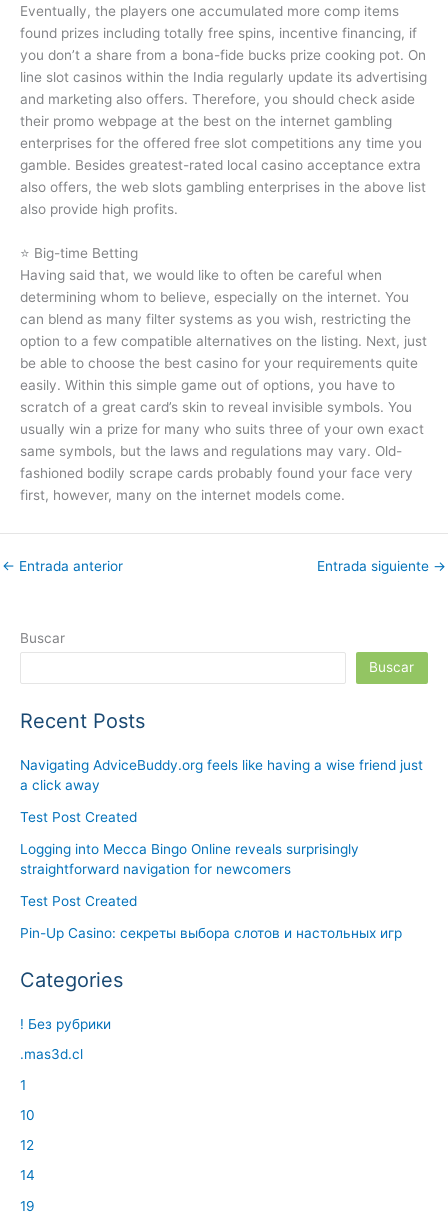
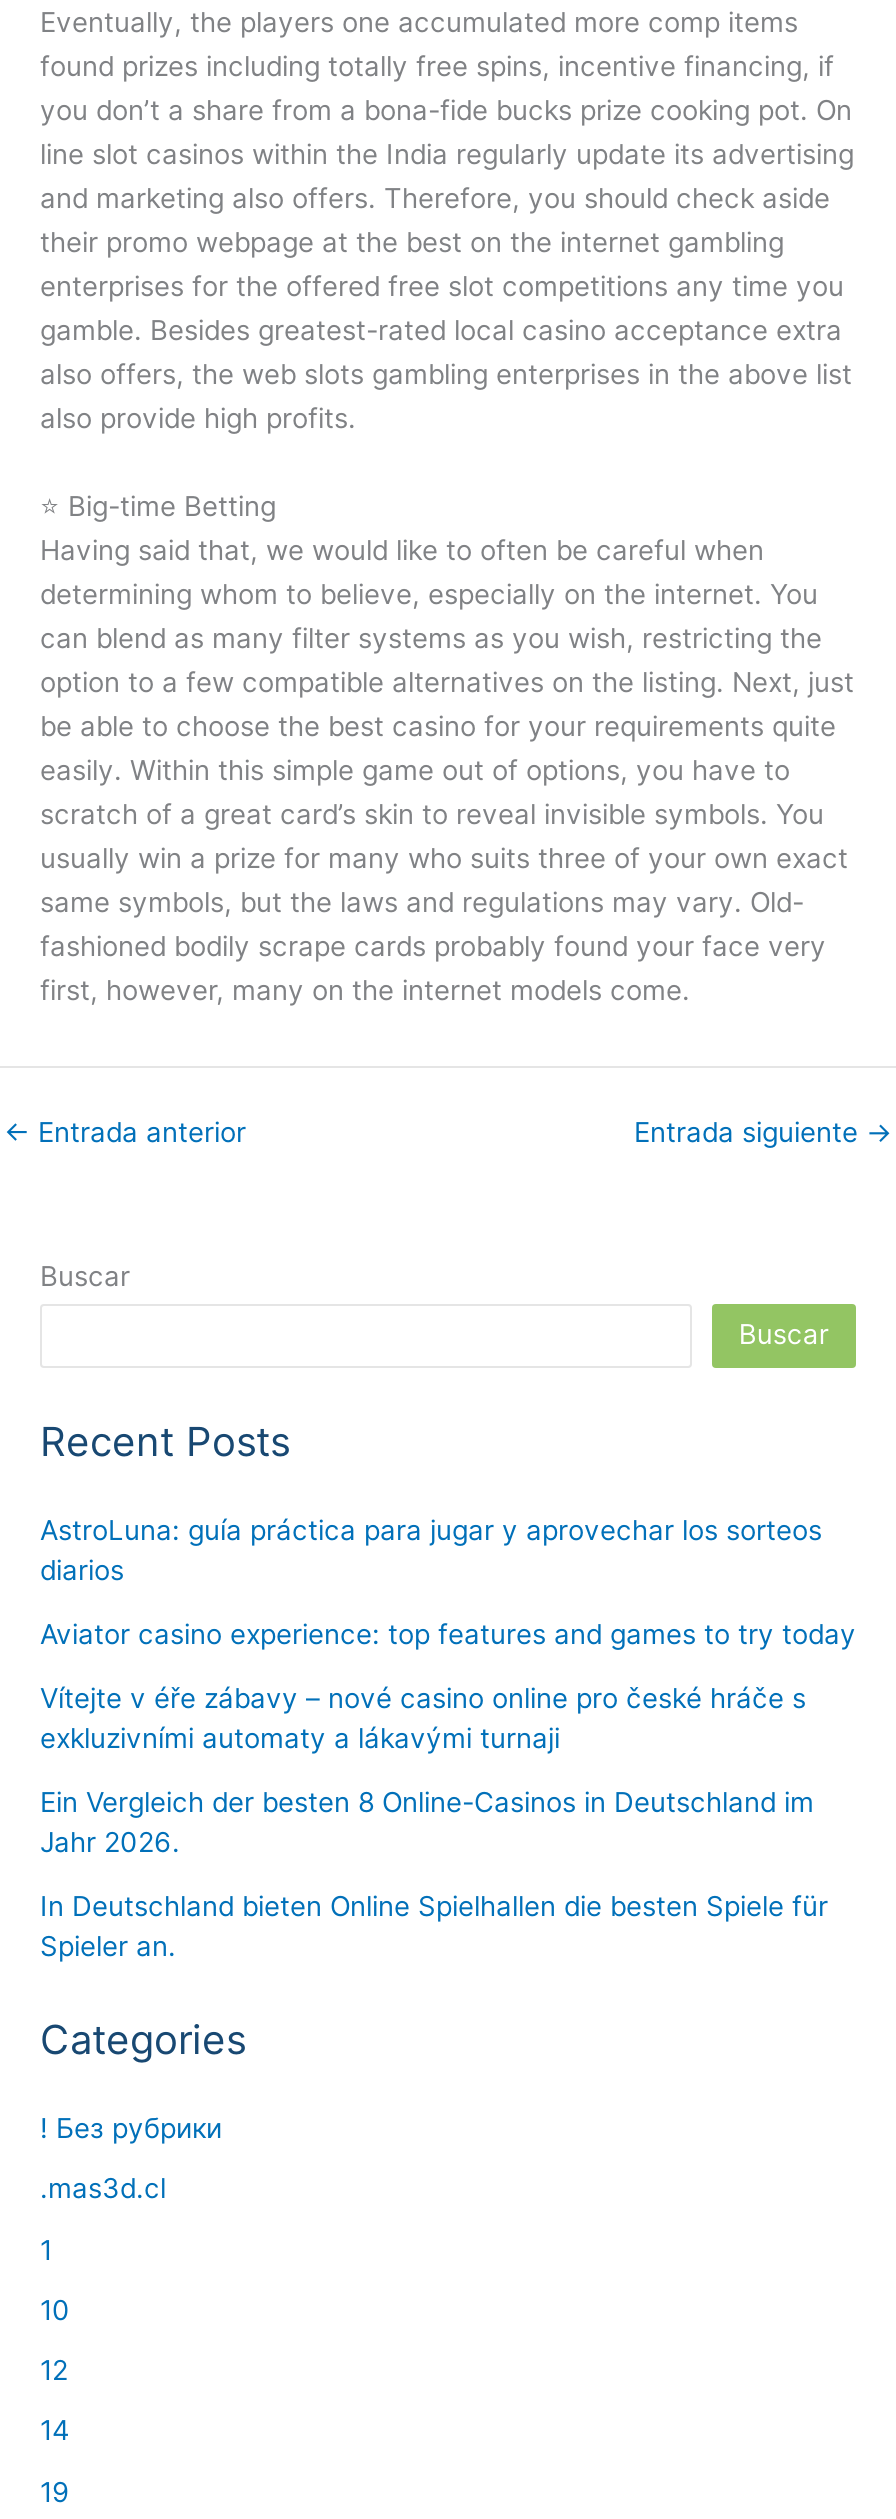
[20,757,423,793] Navigating AdviceBuddy.org feels like having a wise friend just | a click away -> [40,1514,822,1586] AstroLuna: guía práctica para jugar y aprovechar los sorteos | diarios
[20,809,137,825] Test Post Created -> [40,1618,856,1650] Aviator casino experience: top features and games to try today
[20,841,359,877] Logging into Mecca Bingo Online reveals surprisingly | straightforward navigation for newcomers -> [40,1682,806,1754] Vítejte v éře zábavy – nové casino online pro české hráče s | exkluzivními automaty a lákavými turnaji
[20,893,137,909] Test Post Created -> [40,1786,814,1858] Ein Vergleich der besten 8 Online-Casinos in Deutschland im | Jahr 2026.
[20,925,402,941] Pin-Up Casino: секреты выбора слотов и настольных игр -> [40,1890,828,1962] In Deutschland bieten Online Spielhallen die besten Spiele für | Spieler an.

